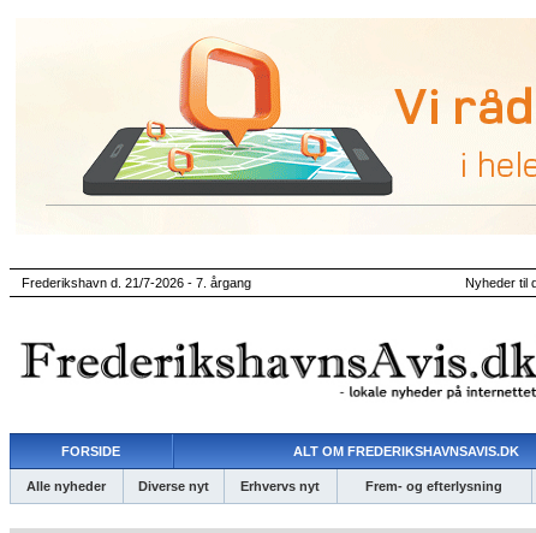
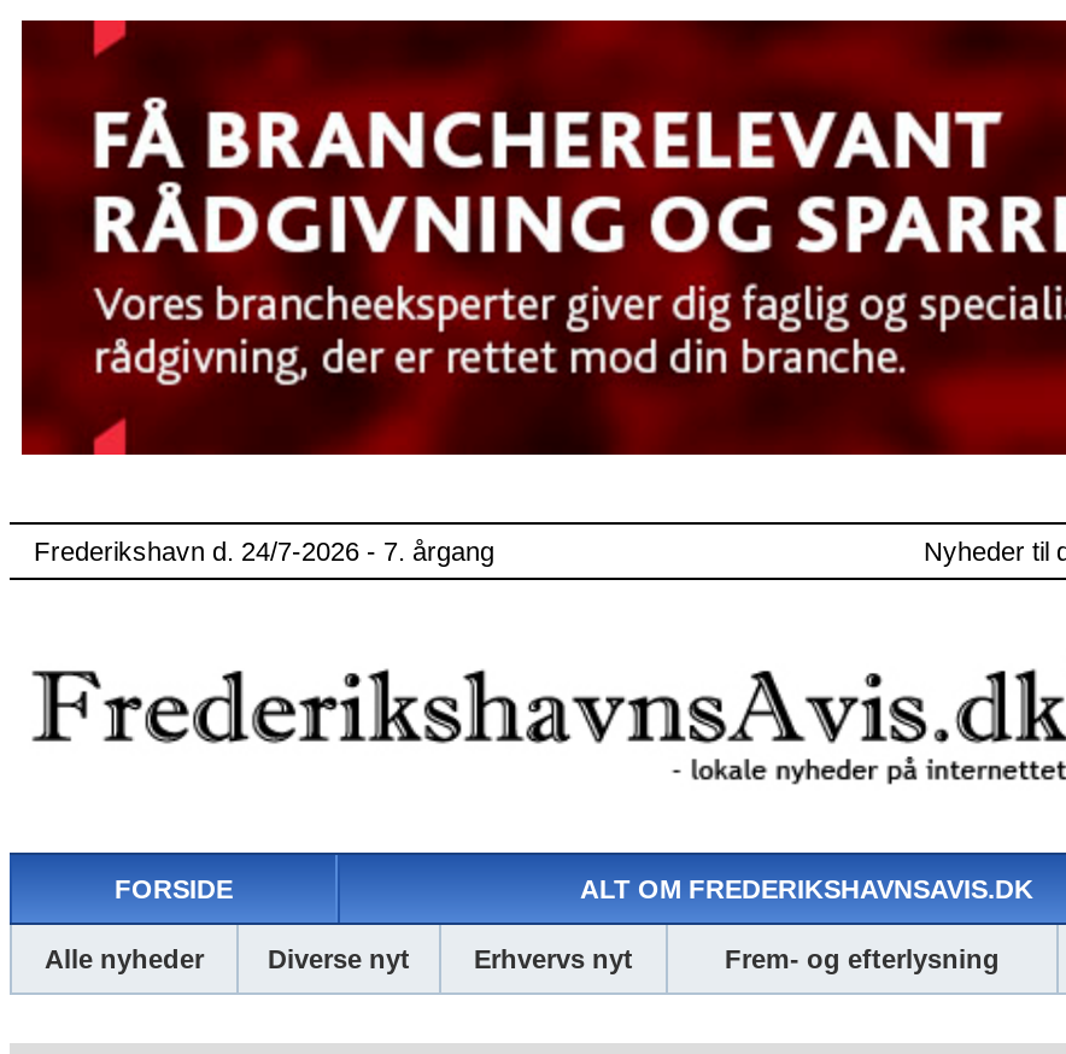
[16,18,532,290] [image] | Frederikshavn d. 21/7-2026 - 7. årgang -> [19,18,1059,566] [image] | Frederikshavn d. 24/7-2026 - 7. årgang

